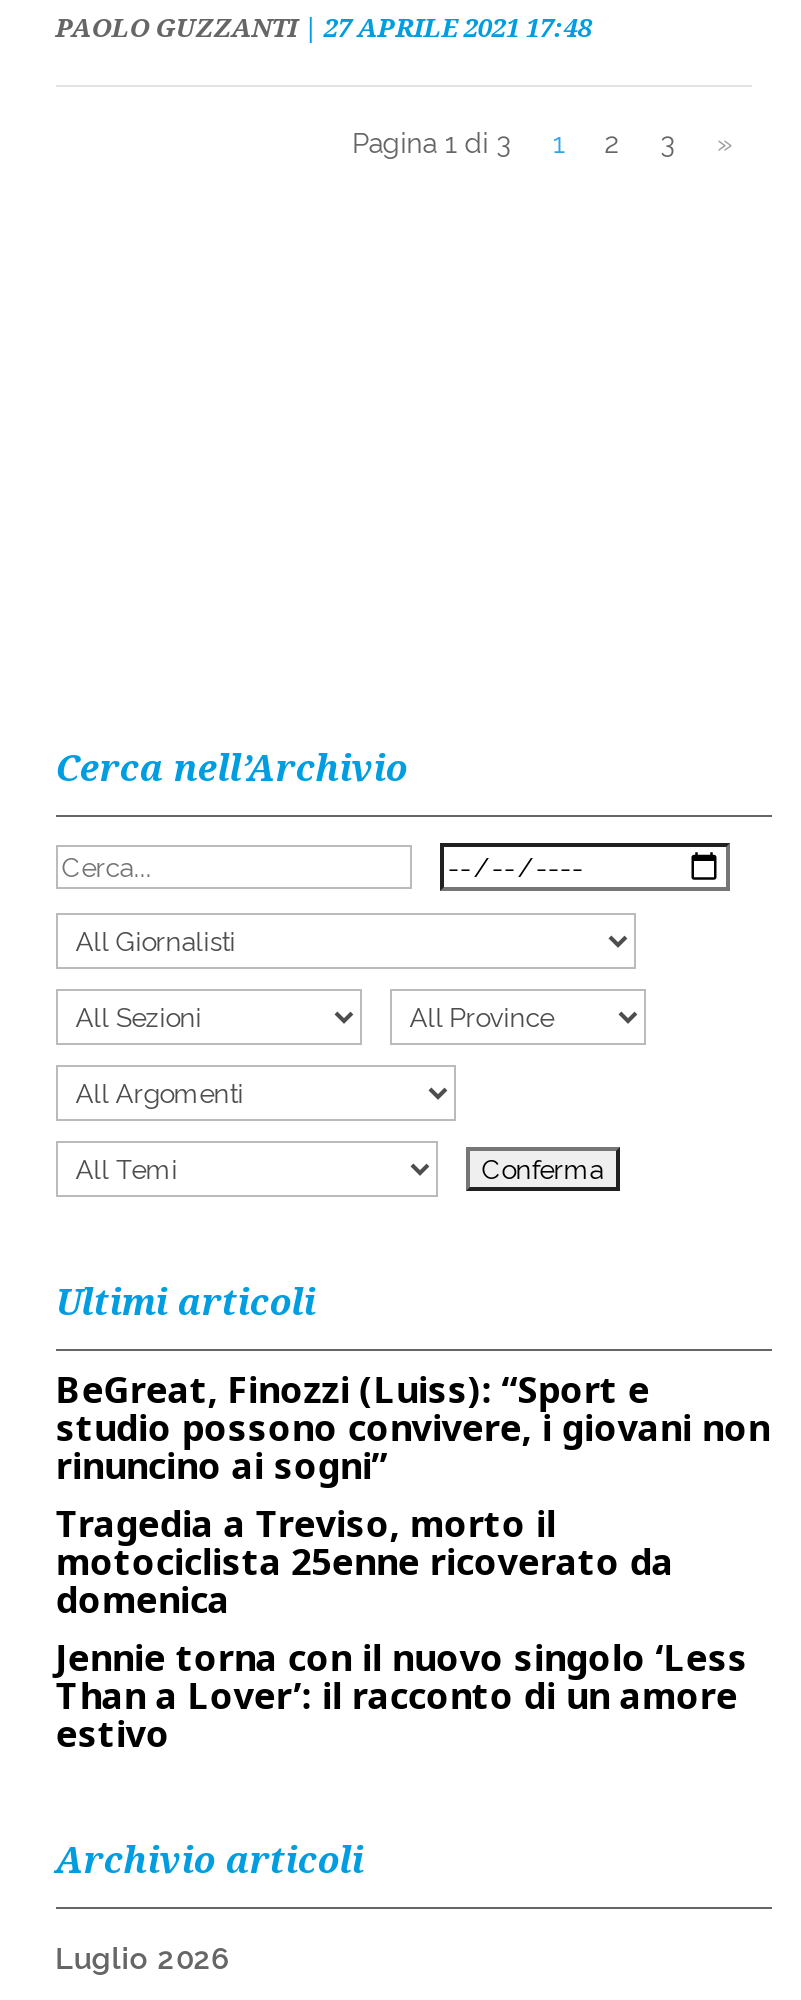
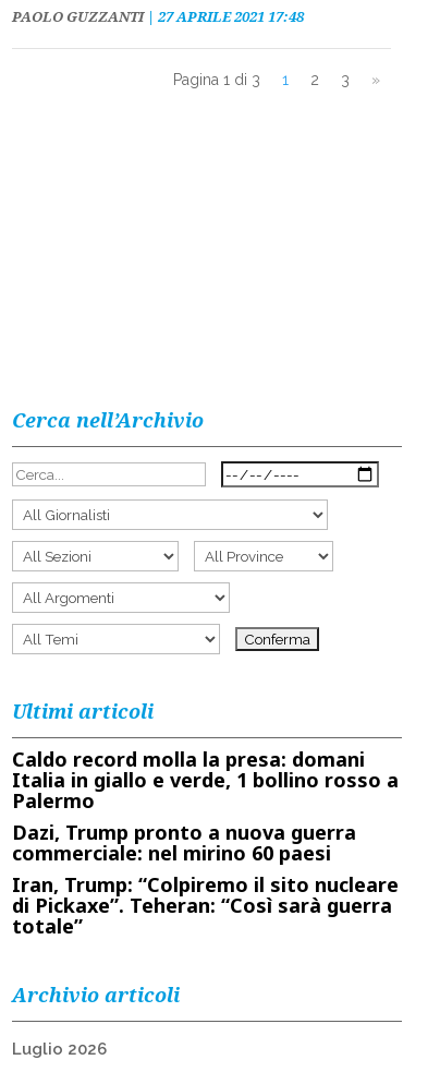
[56,1365,770,1757] BeGreat, Finozzi (Luiss): “Sport e | studio possono convivere, i giovani non | rinuncino ai sogni” | Tragedia a Treviso, morto il | motociclista 25enne ricoverato da | domenica | Jennie torna con il nuovo singolo ‘Less | Than a Lover’: il racconto di un amore | estivo -> [12,746,398,939] Caldo record molla la presa: domani | Italia in giallo e verde, 1 bollino rosso a | Palermo | Dazi, Trump pronto a nuova guerra | commerciale: nel mirino 60 paesi | Iran, Trump: “Colpiremo il sito nucleare | di Pickaxe”. Teheran: “Così sarà guerra | totale”

